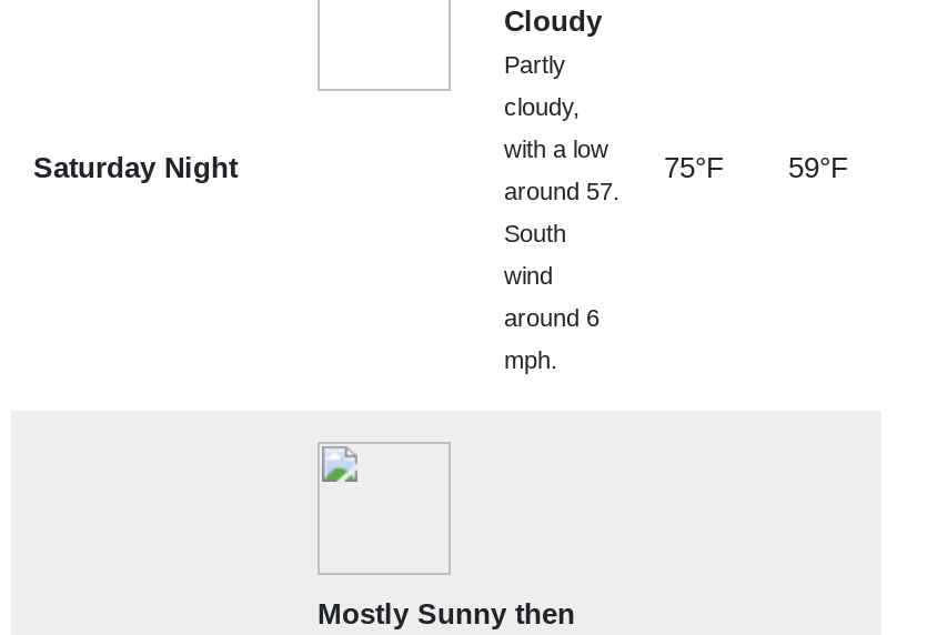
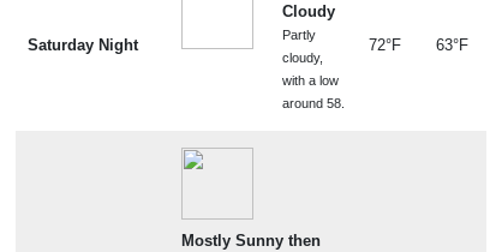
[664,151,848,184] 75°F | 59°F -> [369,36,468,54] 72°F | 63°F
[504,178,619,373] around 57. | South | wind | around 6 | mph. -> [282,96,345,110] around 58.

